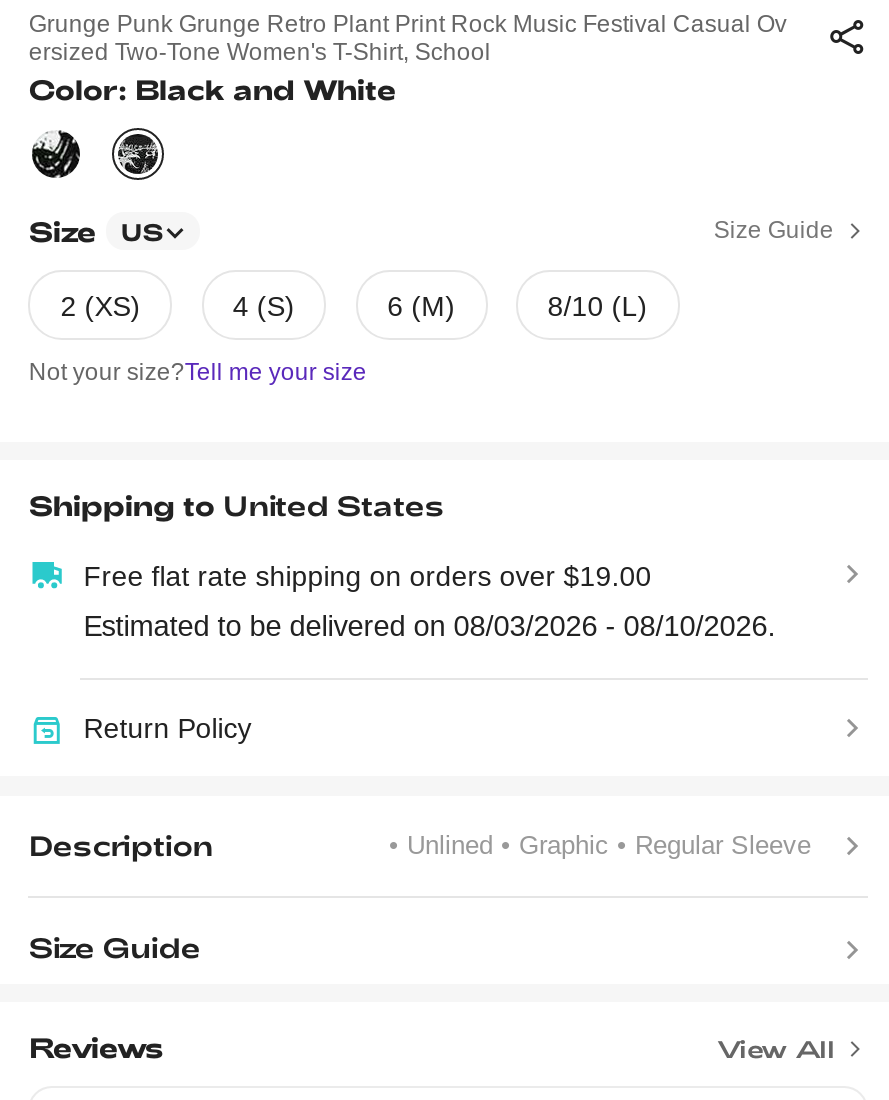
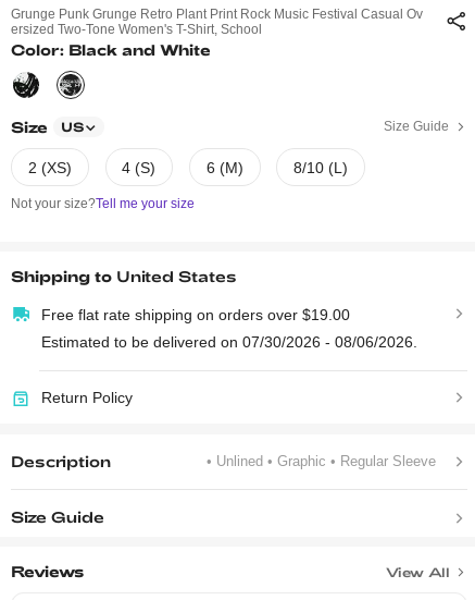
[83,611,775,643] Estimated to be delivered on 08/03/2026 - 08/10/2026. -> [41,334,417,351] Estimated to be delivered on 07/30/2026 - 08/06/2026.

